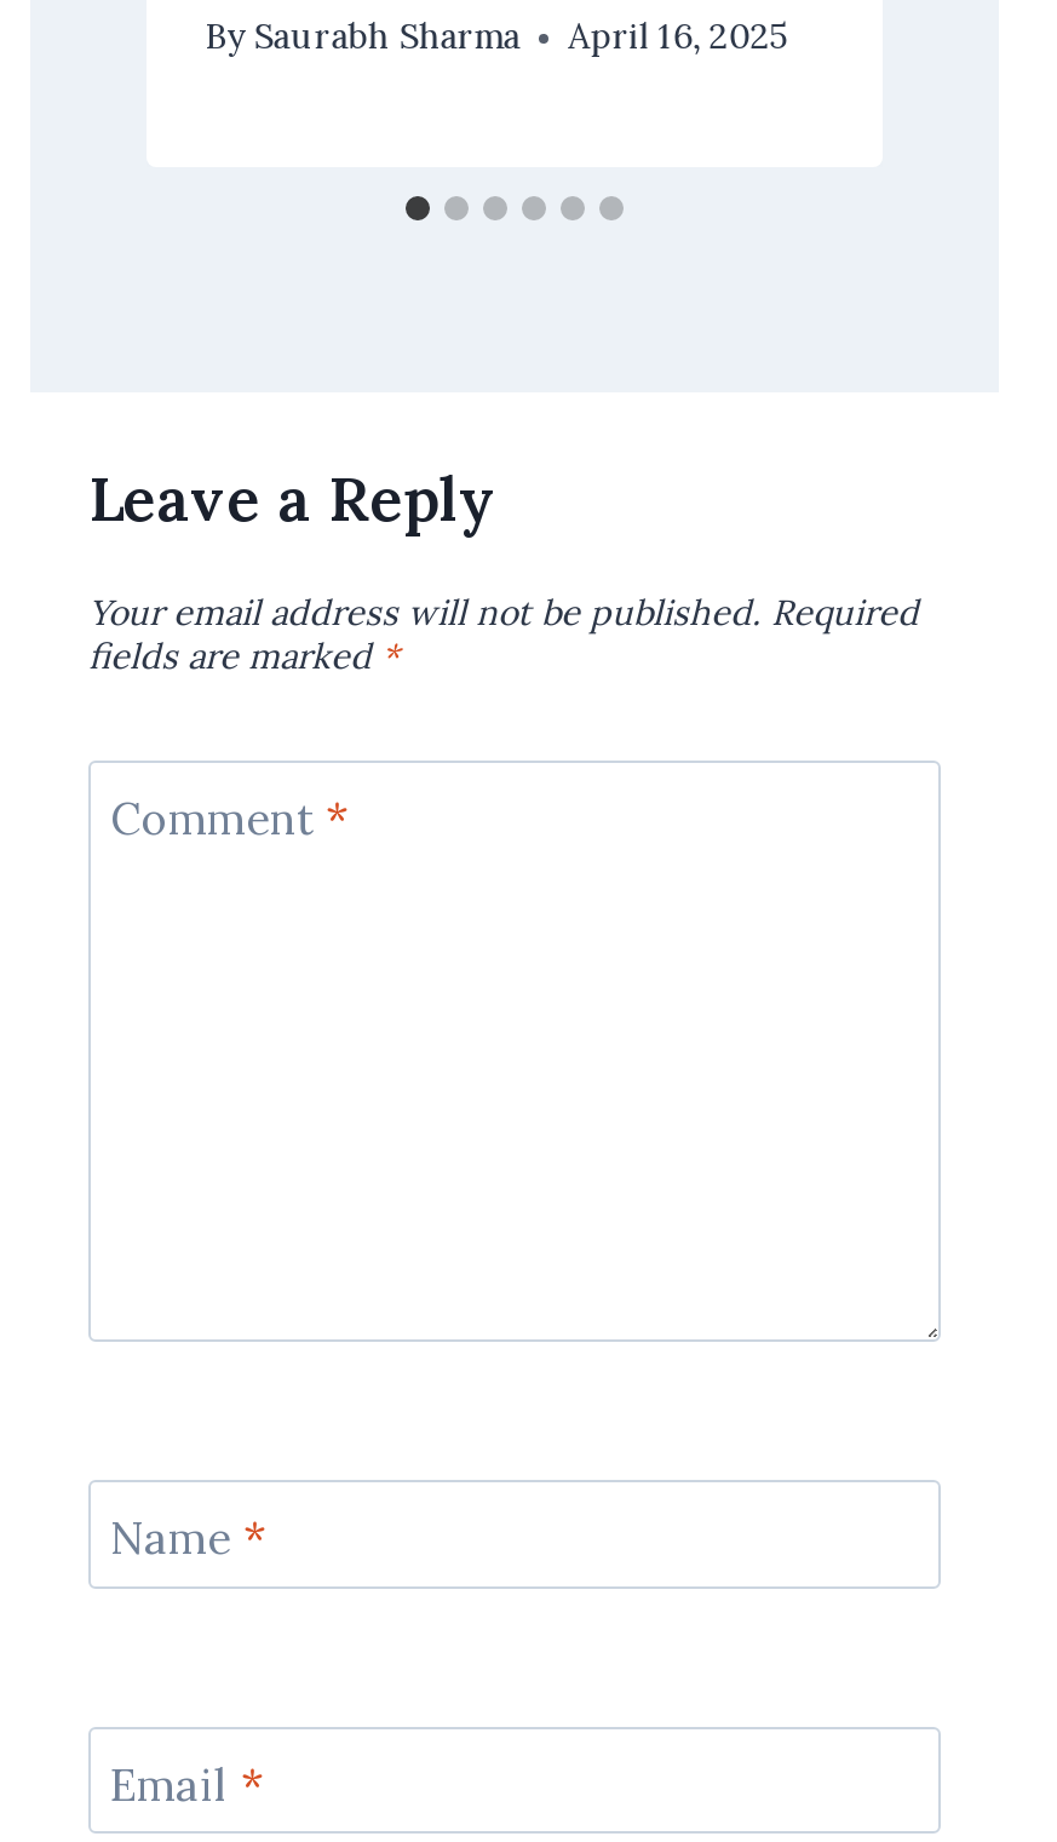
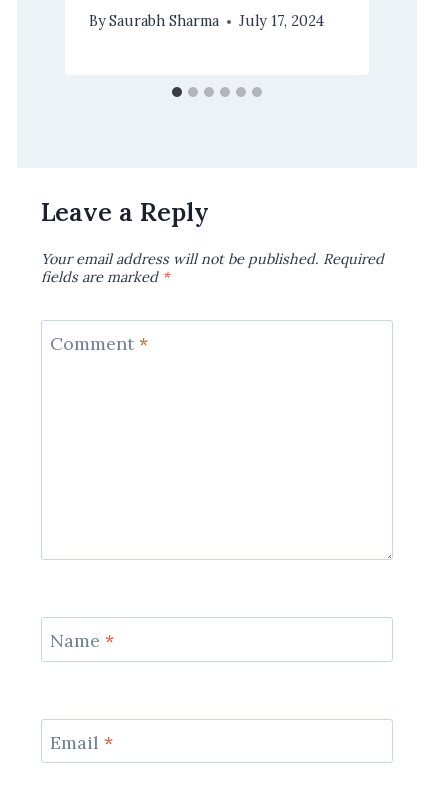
[205,15,791,59] By Saurabh Sharma April 16, 2025 -> [89,12,324,30] By Saurabh Sharma July 17, 2024

